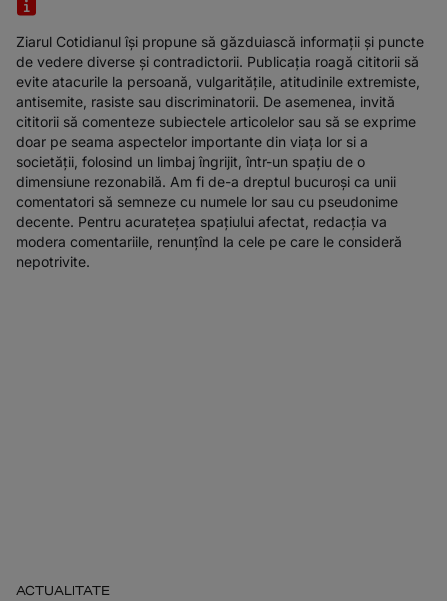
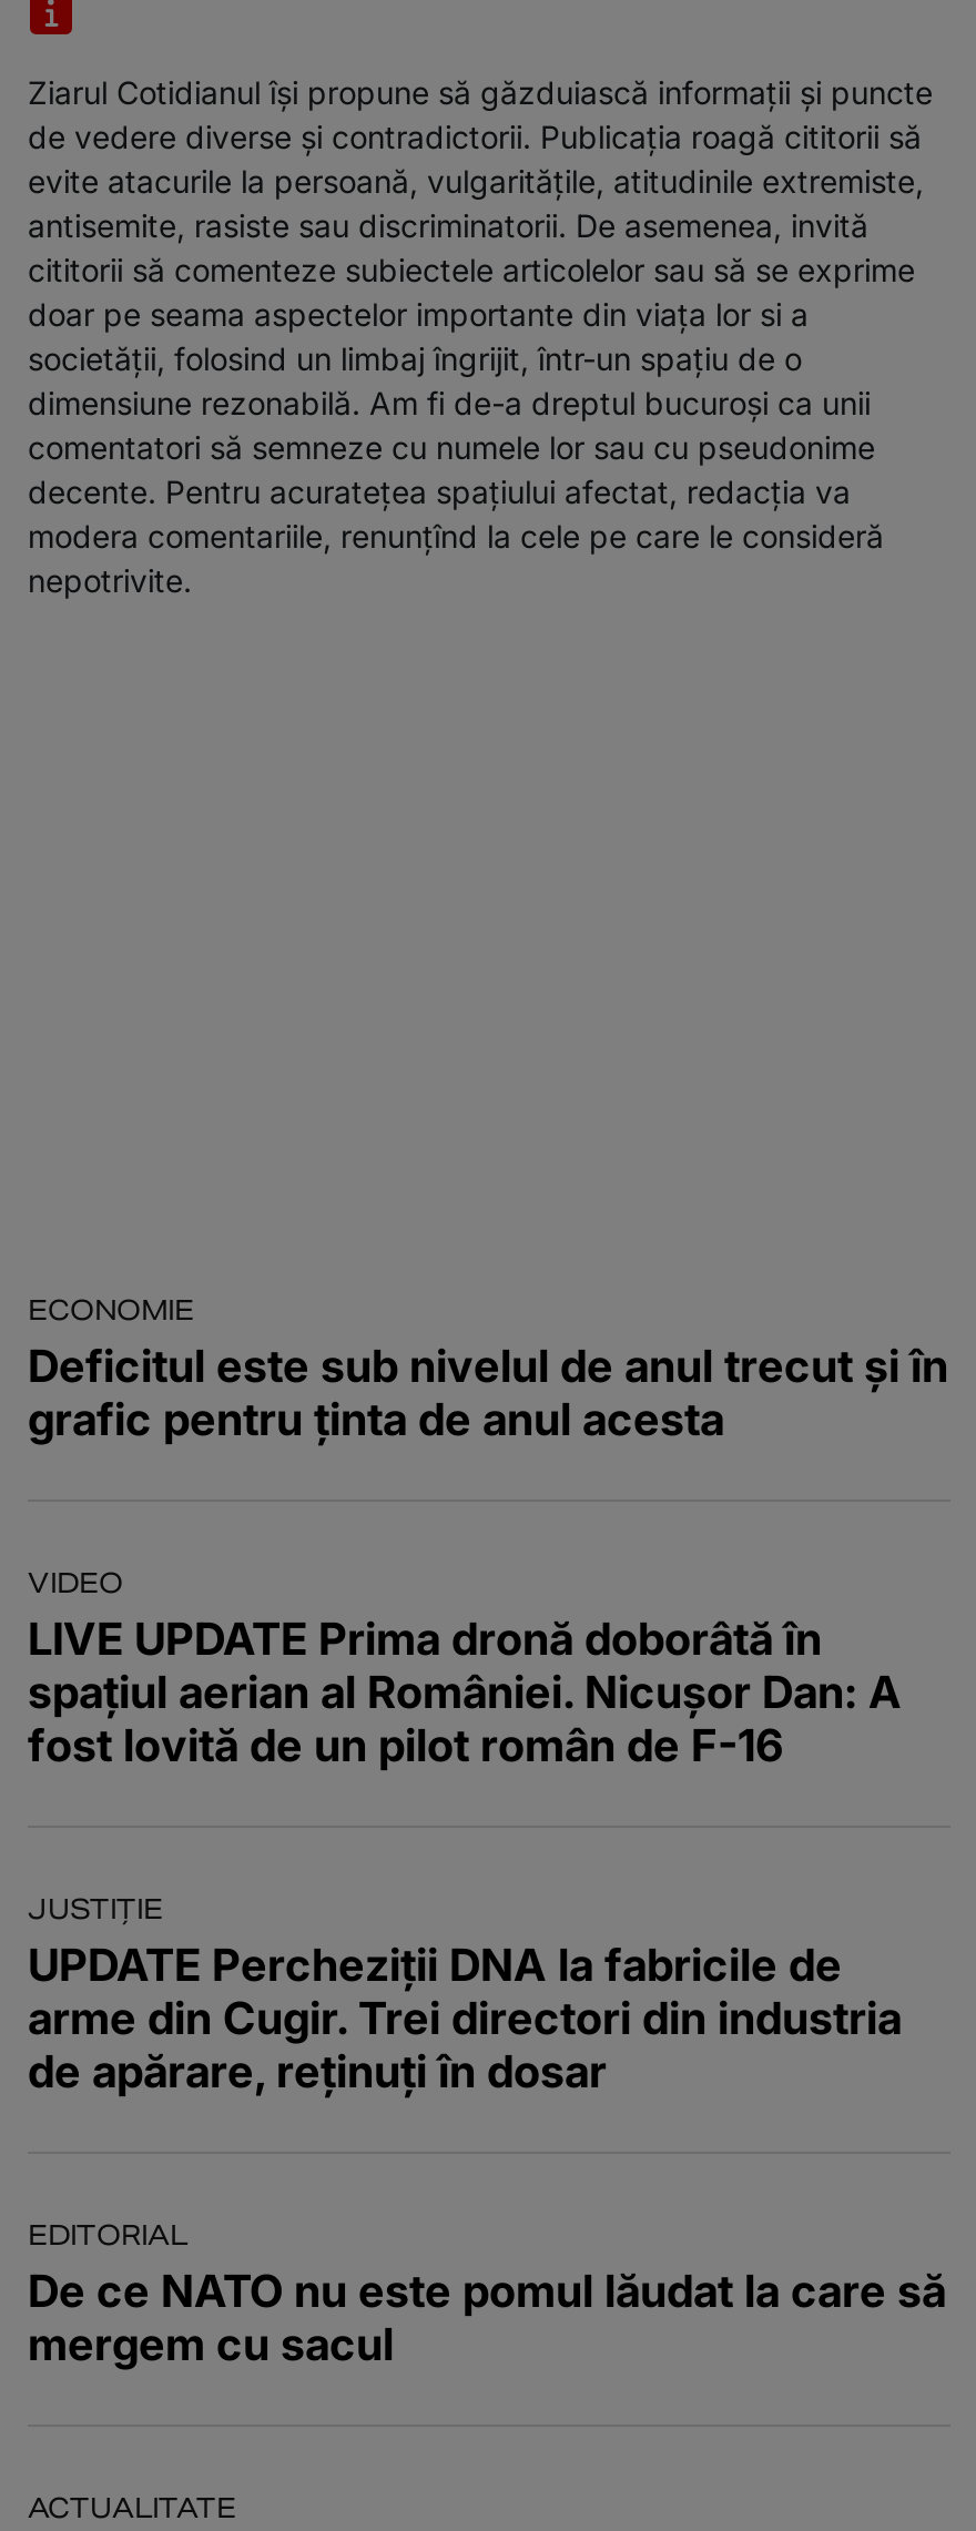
none -> [28,1292,948,2370] ECONOMIE | Deficitul este sub nivelul de anul trecut și în | grafic pentru ținta de anul acesta | VIDEO | LIVE UPDATE Prima dronă doborâtă în | spațiul aerian al României. Nicușor Dan: A | fost lovită de un pilot român de F-16 | JUSTIȚIE | UPDATE Percheziții DNA la fabricile de | arme din Cugir. Trei directori din industria | de apărare, reținuți în dosar | EDITORIAL | De ce NATO nu este pomul lăudat la care să | mergem cu sacul

